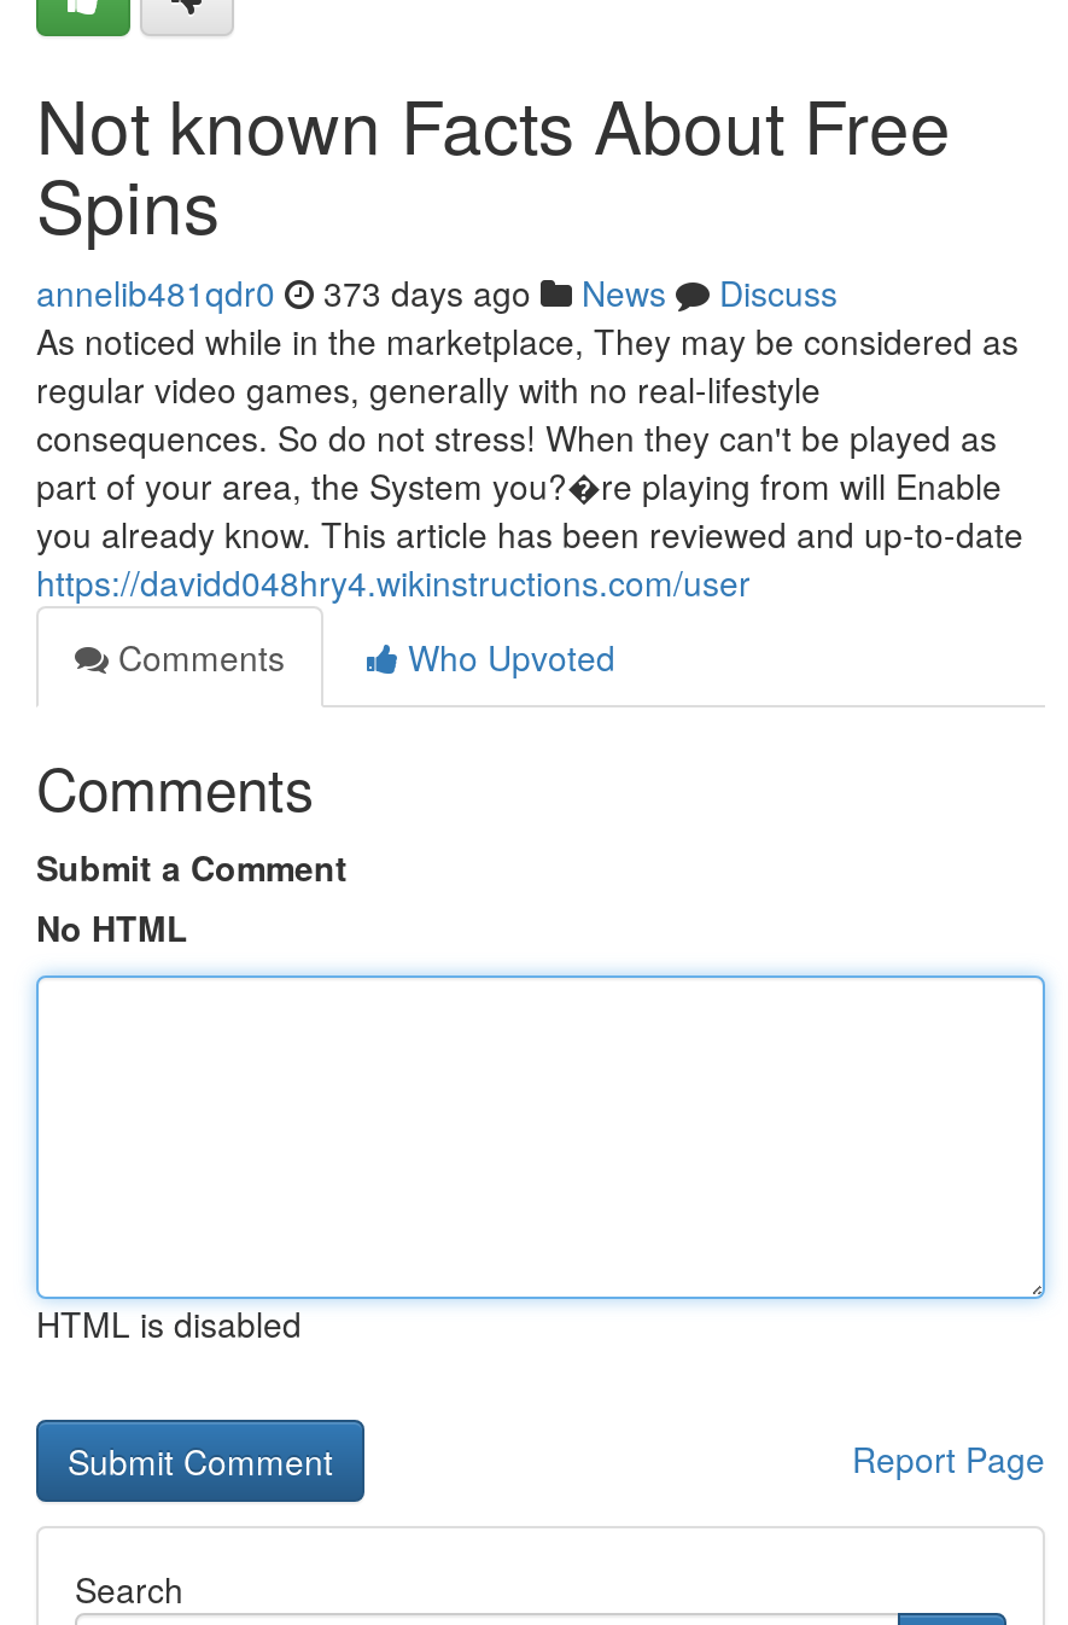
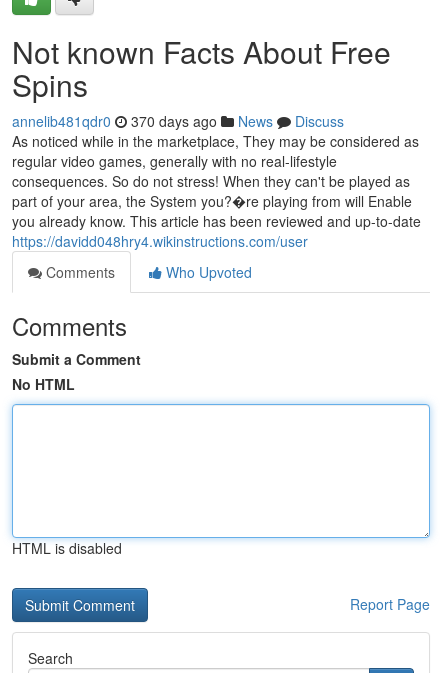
[36,268,838,316] annelib481qdr0 373 days ago News Discuss -> [12,111,344,131] annelib481qdr0 370 days ago News Discuss

